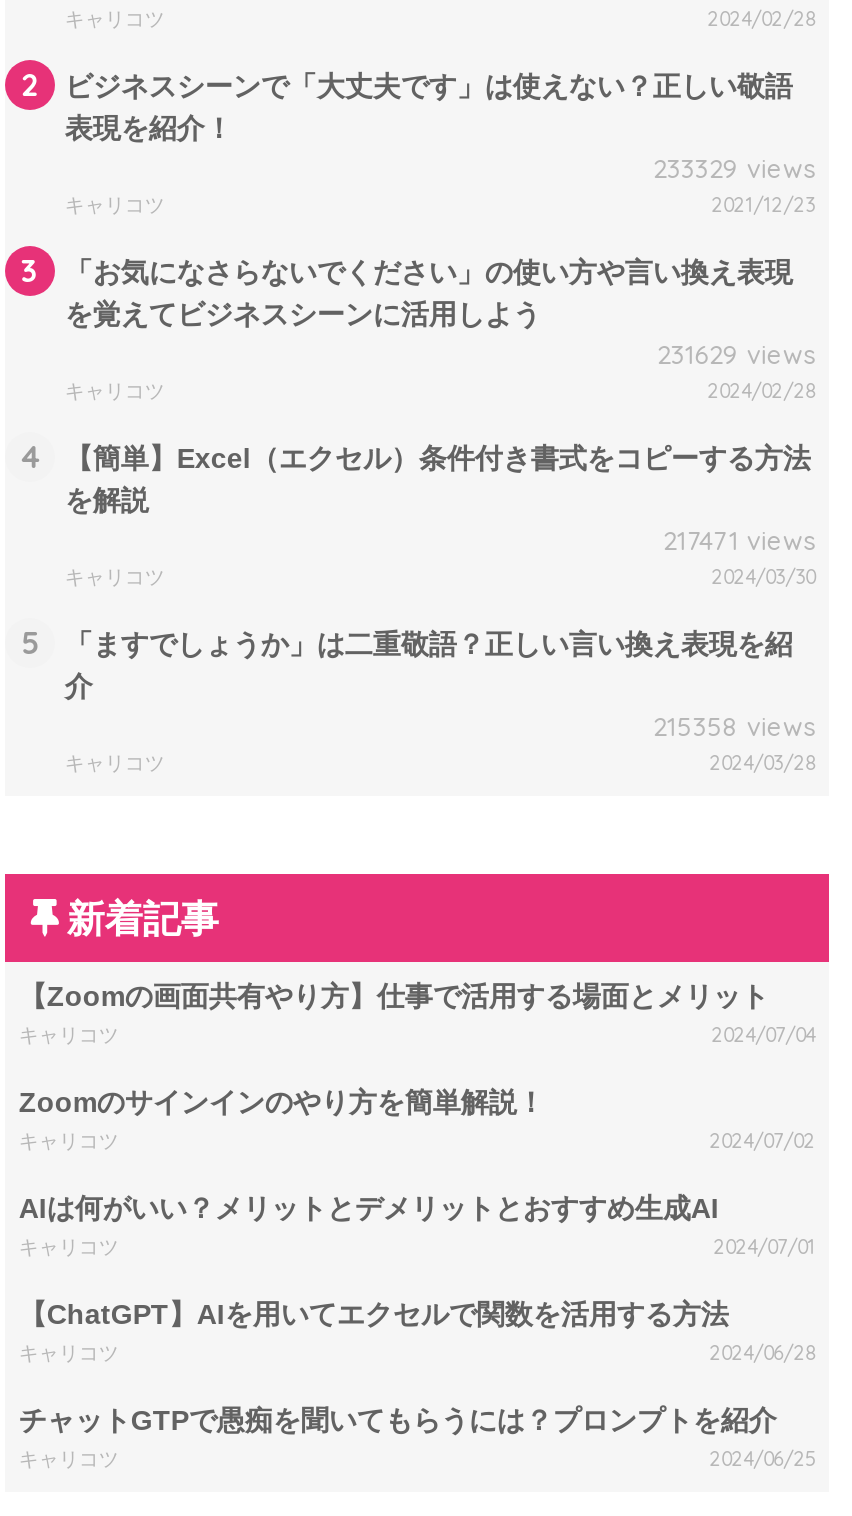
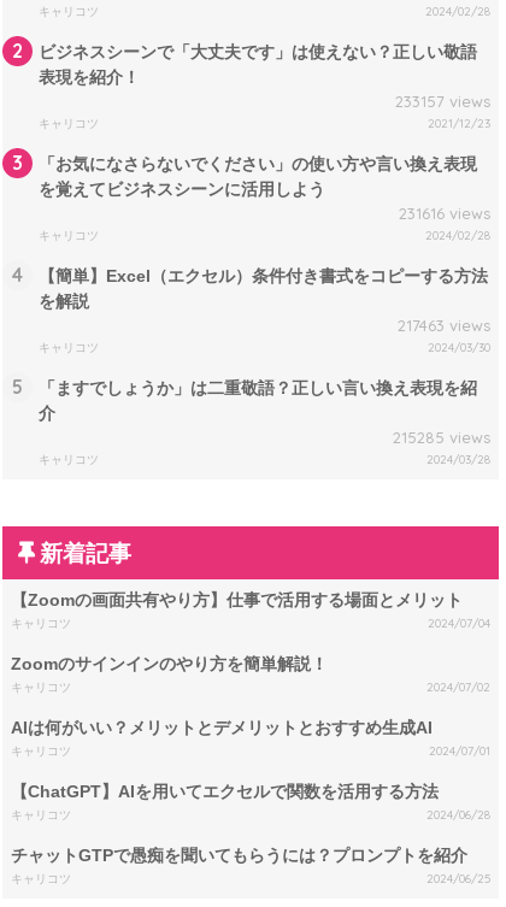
[653,152,815,184] 233329 views -> [395,91,490,111] 233157 views
[657,338,815,370] 231629 views -> [399,203,490,223] 231616 views
[663,524,815,556] 217471 views -> [397,315,490,335] 217463 views
[653,710,815,742] 215358 views -> [393,427,490,447] 215285 views

